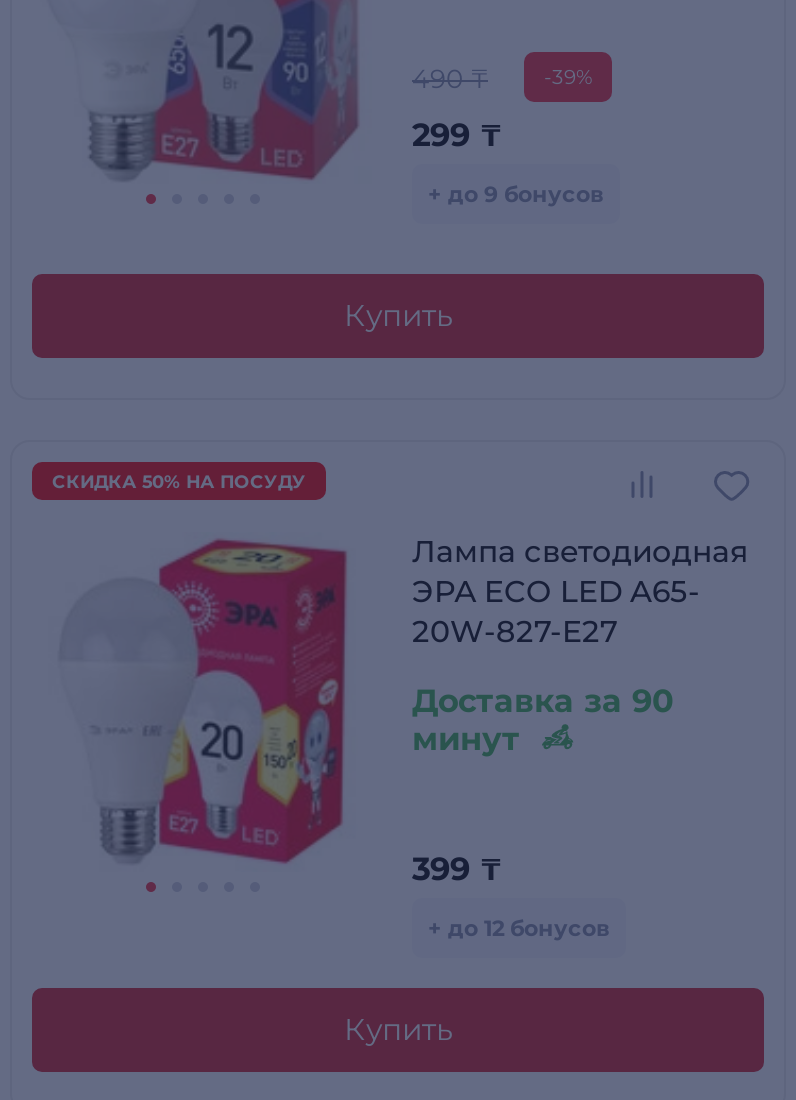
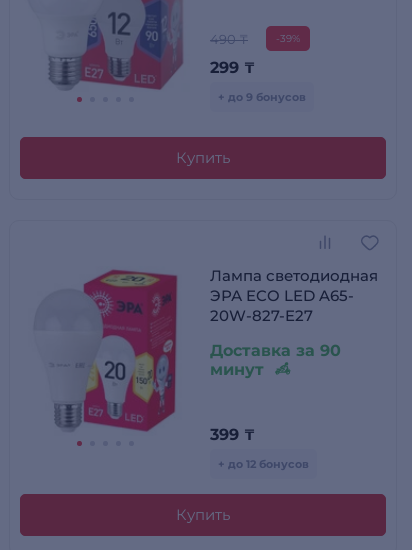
[52,470,306,492] СКИДКА 50% НА ПОСУДУ -> none

